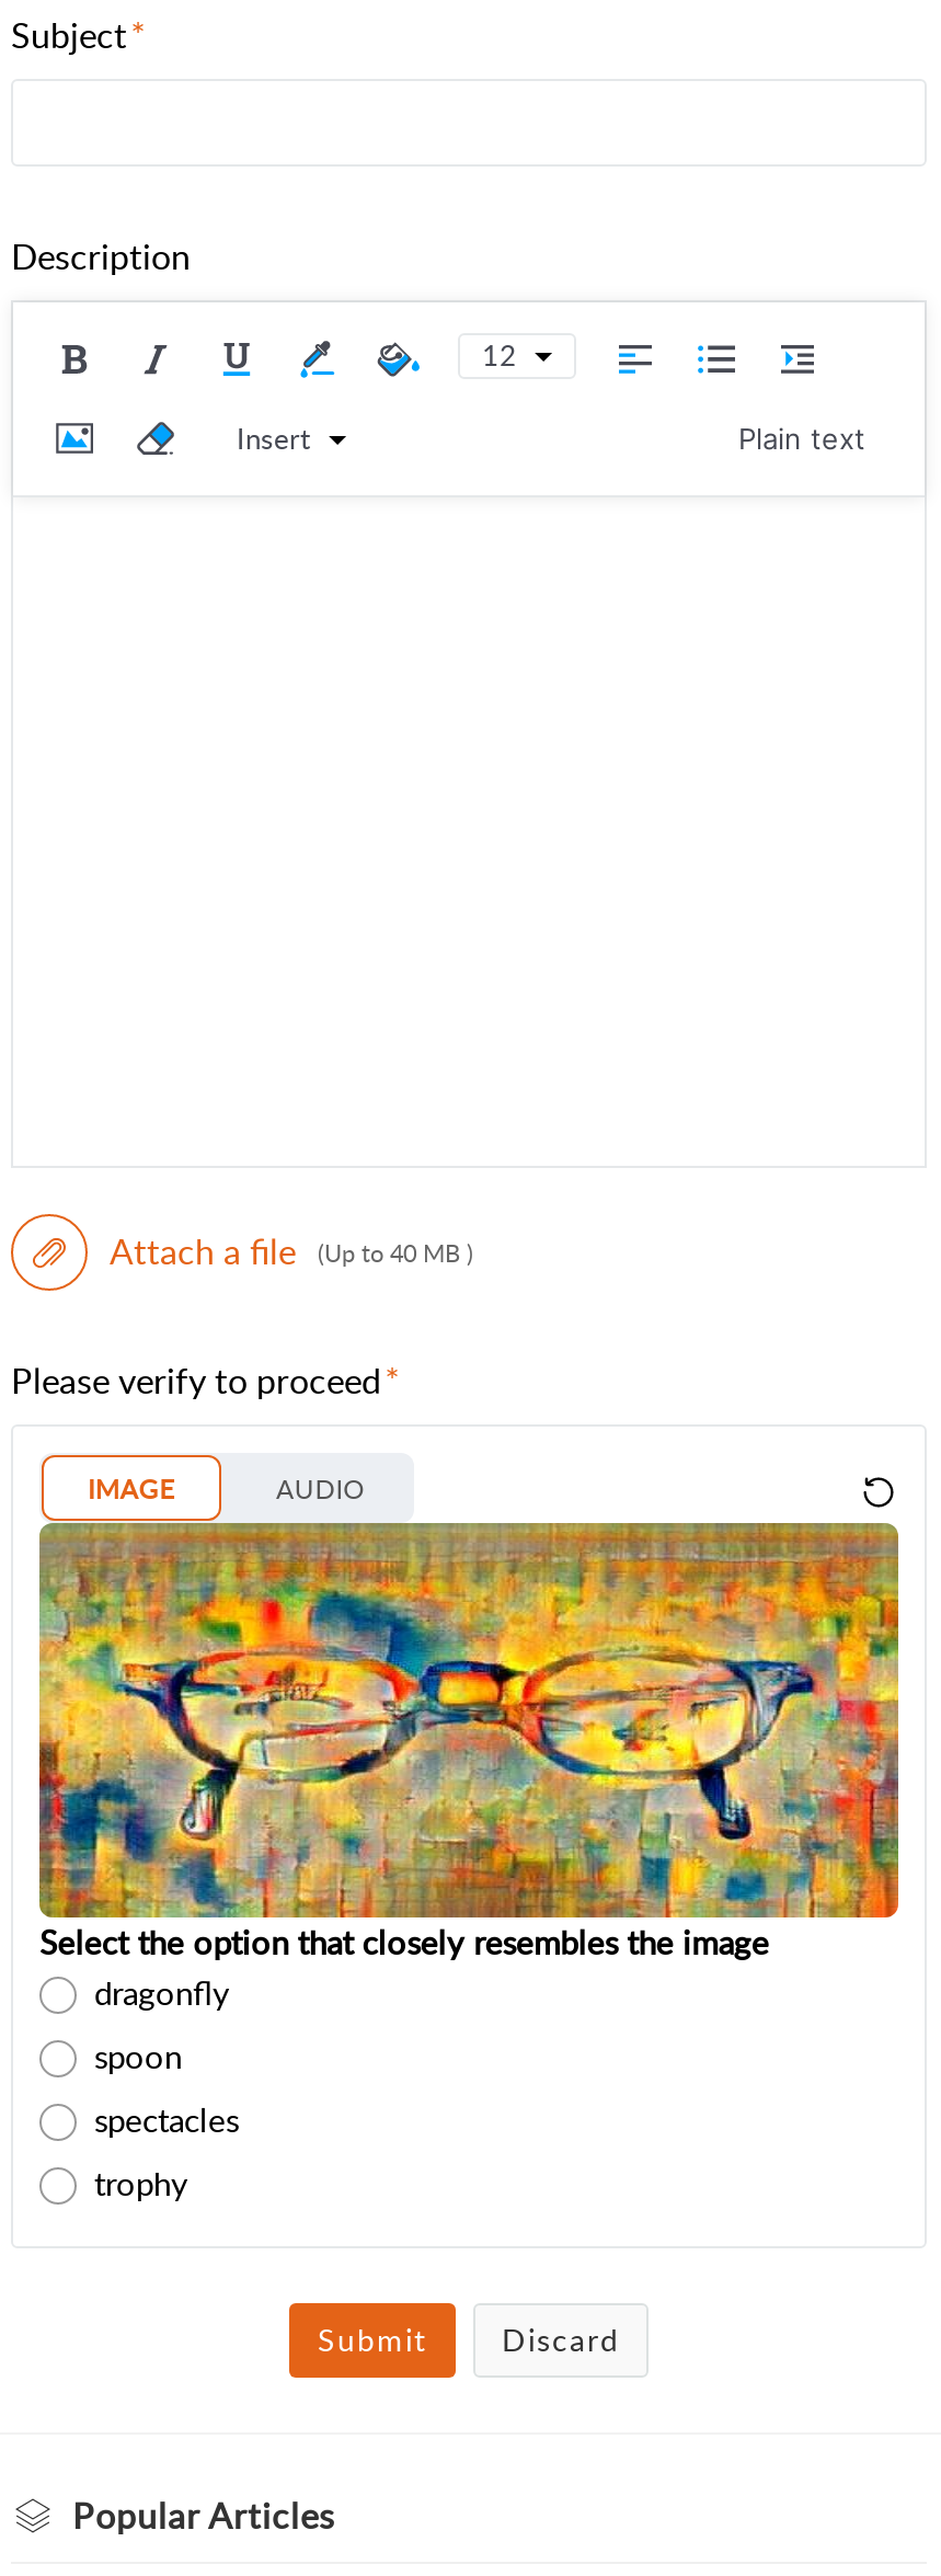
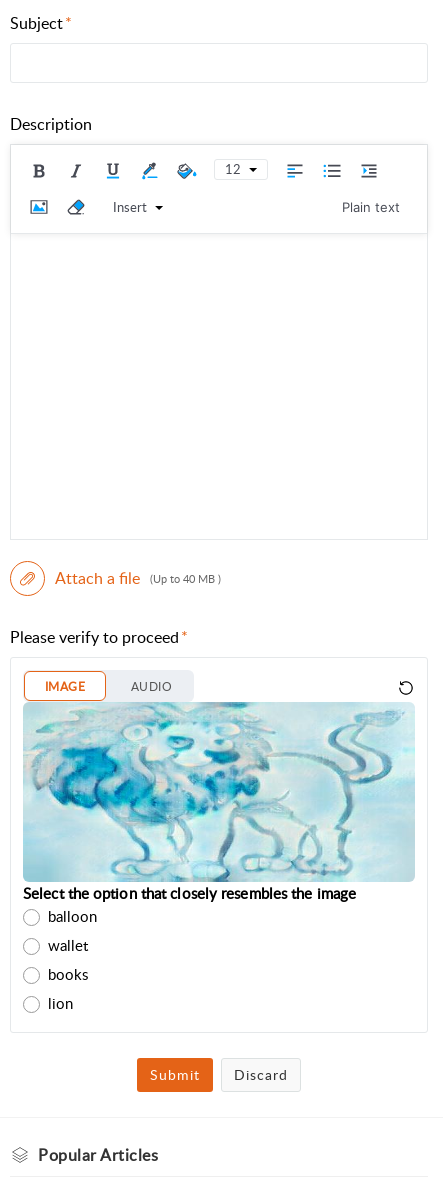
[37,1521,900,2205] [image] | dragonfly | spoon | spectacles | trophy -> [22,701,416,1013] [image] | balloon | wallet | books | lion

